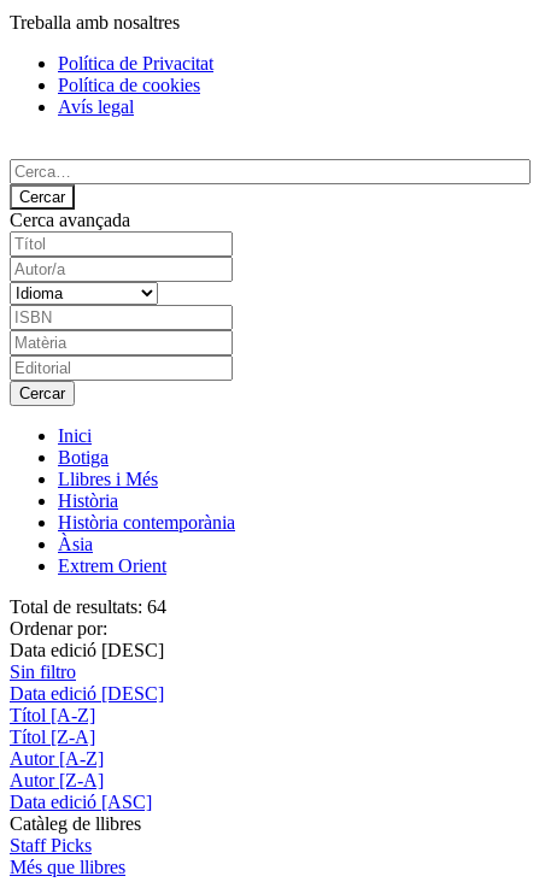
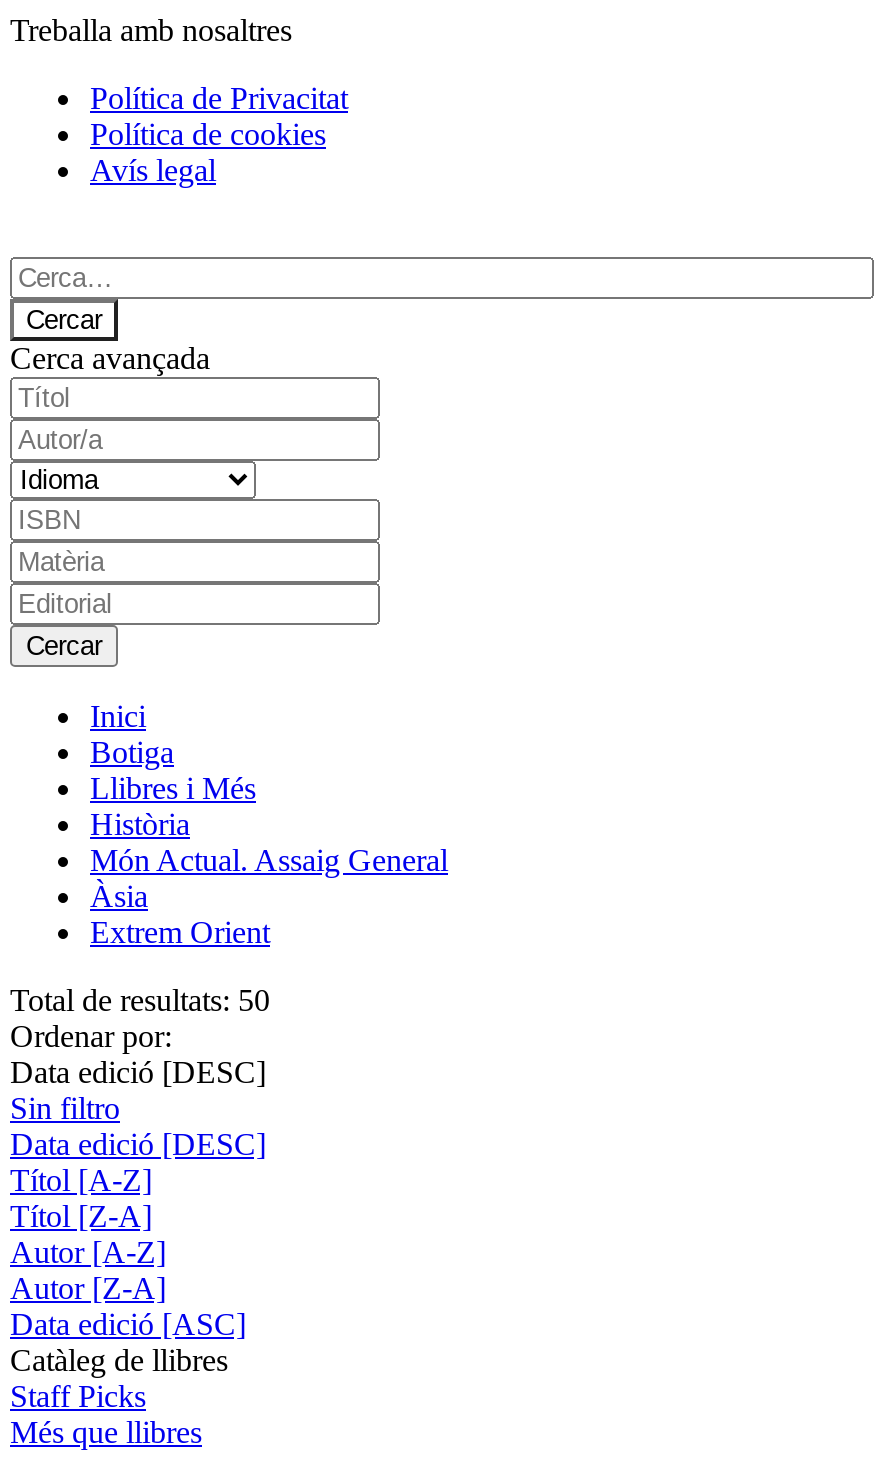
[58,512,235,532] Història contemporània -> [90,842,448,876] Món Actual. Assaig General
[10,596,166,617] Total de resultats: 64 -> [10,982,270,1016] Total de resultats: 50

